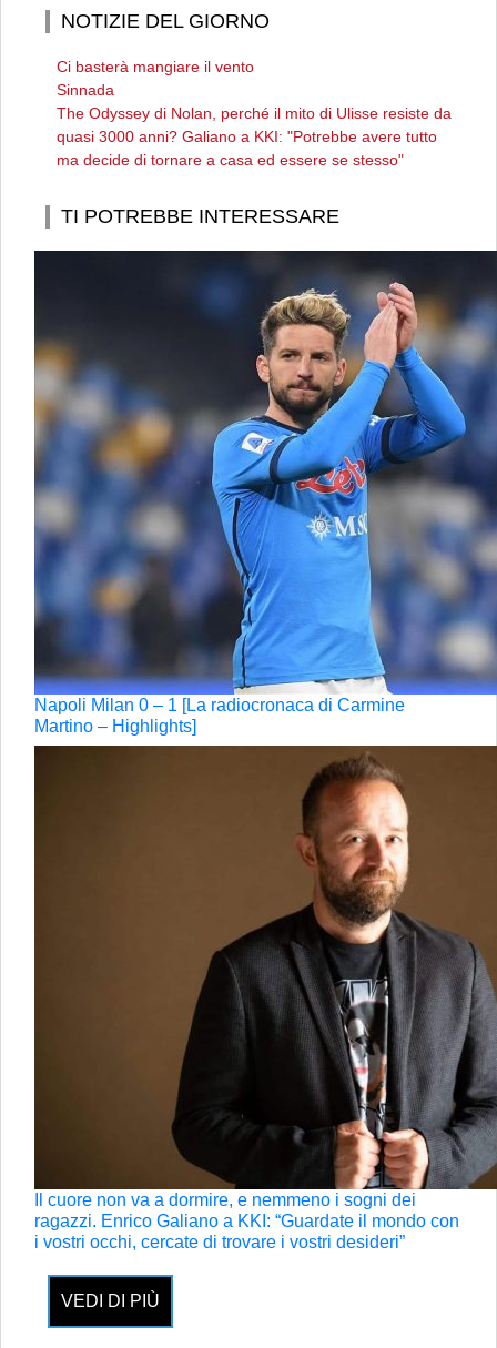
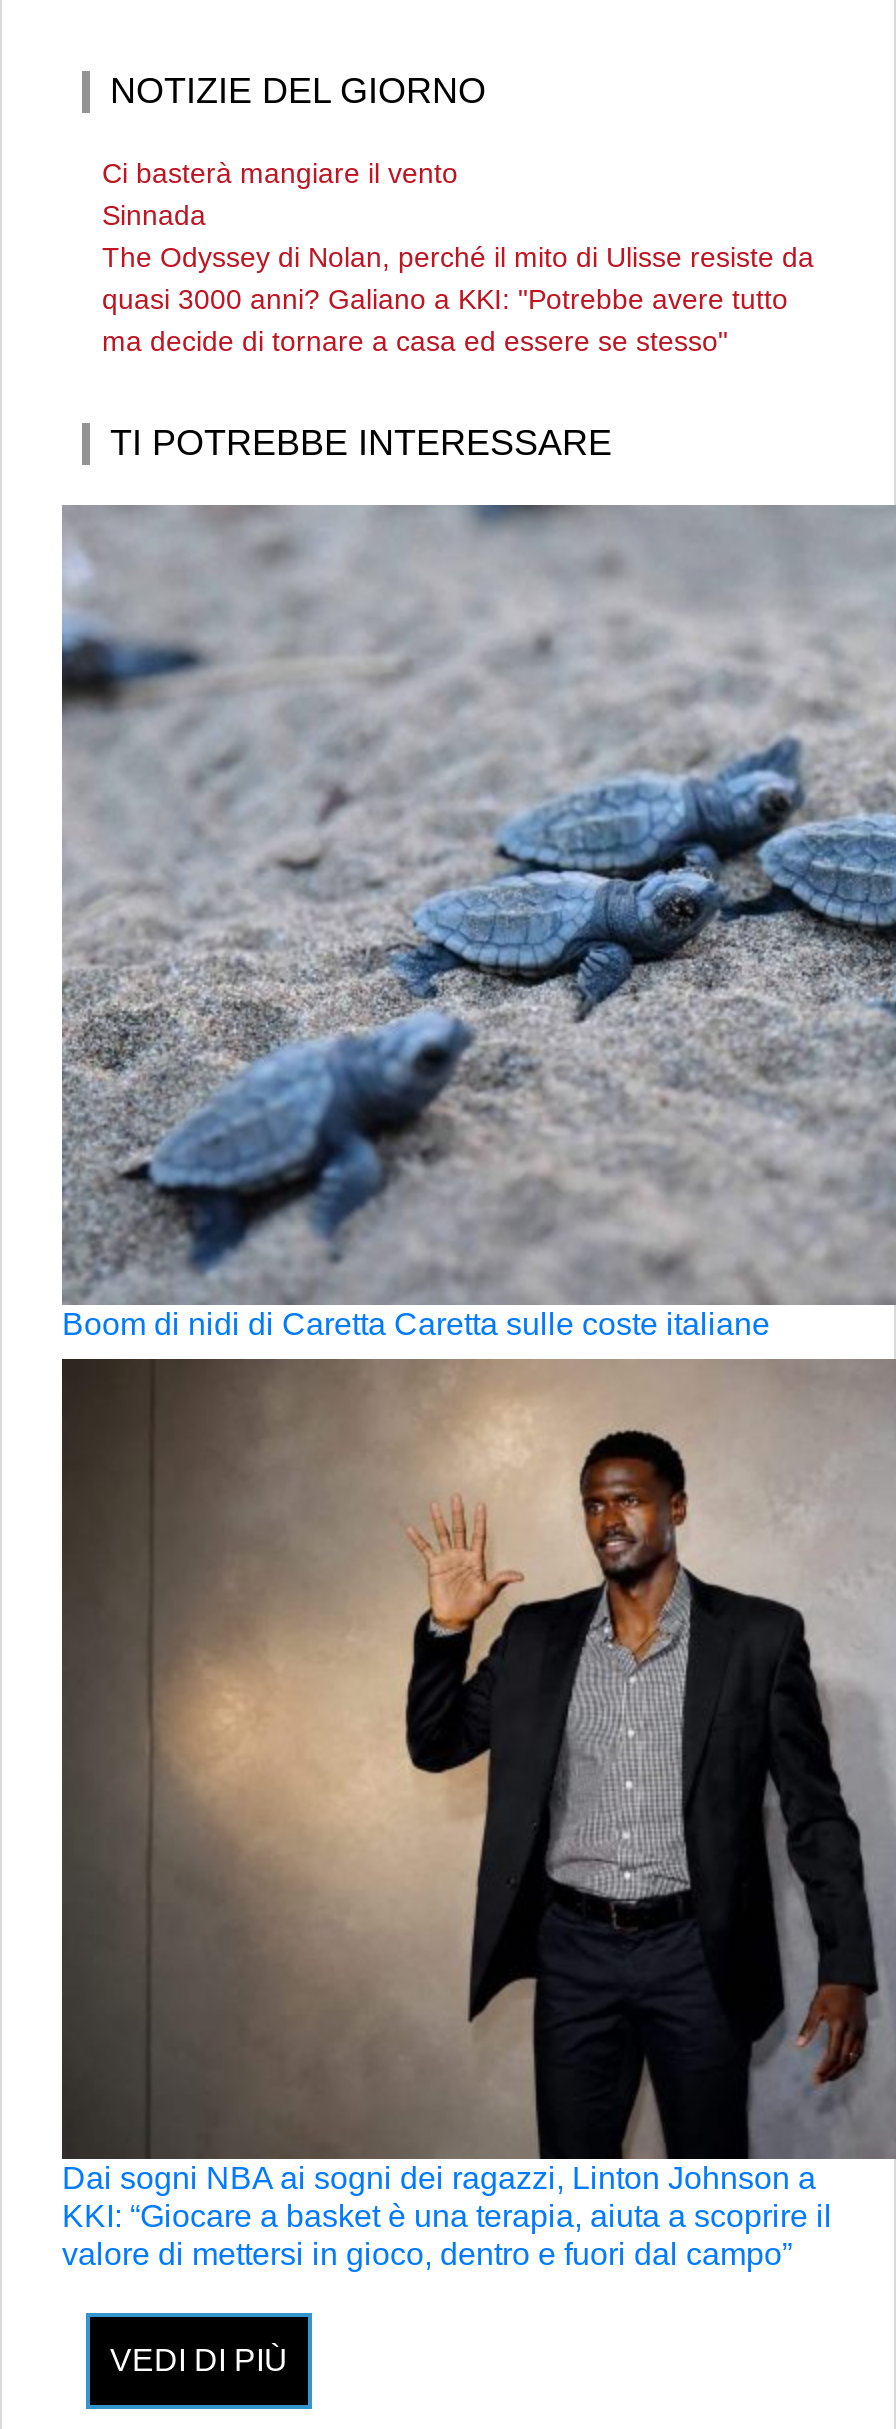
[34,251,494,736] [image] | Napoli Milan 0 – 1 [La radiocronaca di Carmine | Martino – Highlights] -> [60,505,890,1341] [image] | Boom di nidi di Caretta Caretta sulle coste italiane
[34,746,494,1251] [image] | Il cuore non va a dormire, e nemmeno i sogni dei | ragazzi. Enrico Galiano a KKI: “Guardate il mondo con | i vostri occhi, cercate di trovare i vostri desideri” -> [62,1359,890,2271] [image] | Dai sogni NBA ai sogni dei ragazzi, Linton Johnson a | KKI: “Giocare a basket è una terapia, aiuta a scoprire il | valore di mettersi in gioco, dentro e fuori dal campo”

